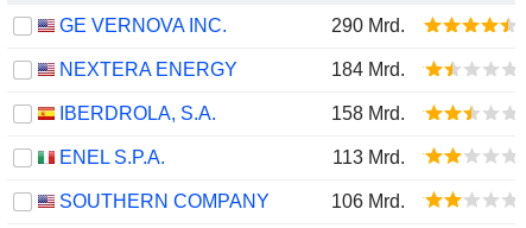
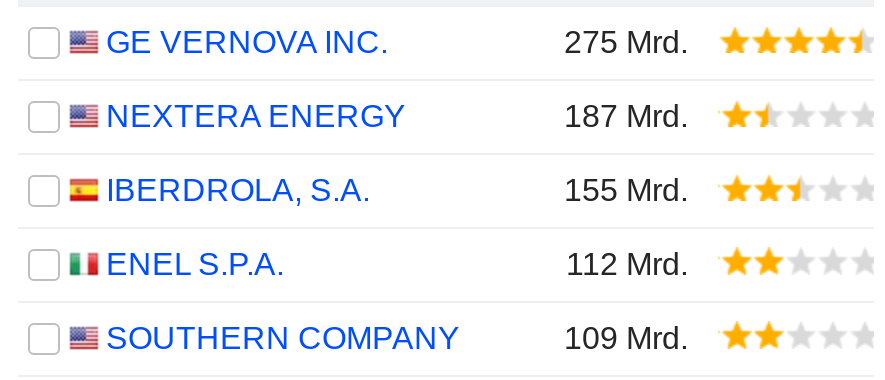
[331,15,405,36] 290 Mrd. -> [564,25,688,59] 275 Mrd.
[331,59,405,80] 184 Mrd. -> [564,99,688,133] 187 Mrd.
[331,103,405,123] 158 Mrd. -> [564,173,688,207] 155 Mrd.
[332,147,405,167] 113 Mrd. -> [566,247,688,281] 112 Mrd.
[331,191,405,211] 106 Mrd. -> [564,321,688,355] 109 Mrd.

